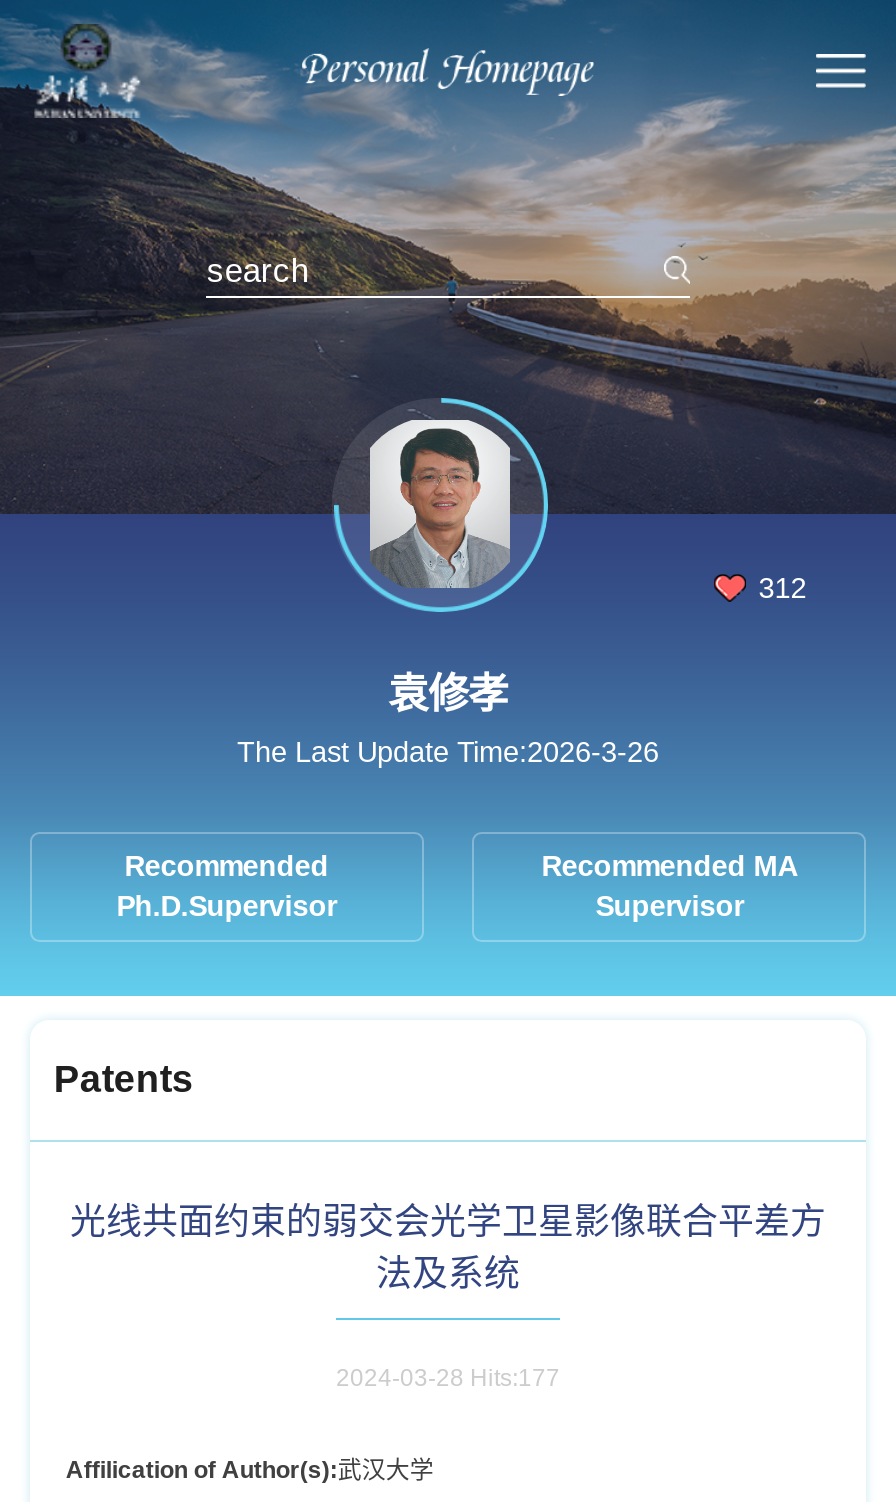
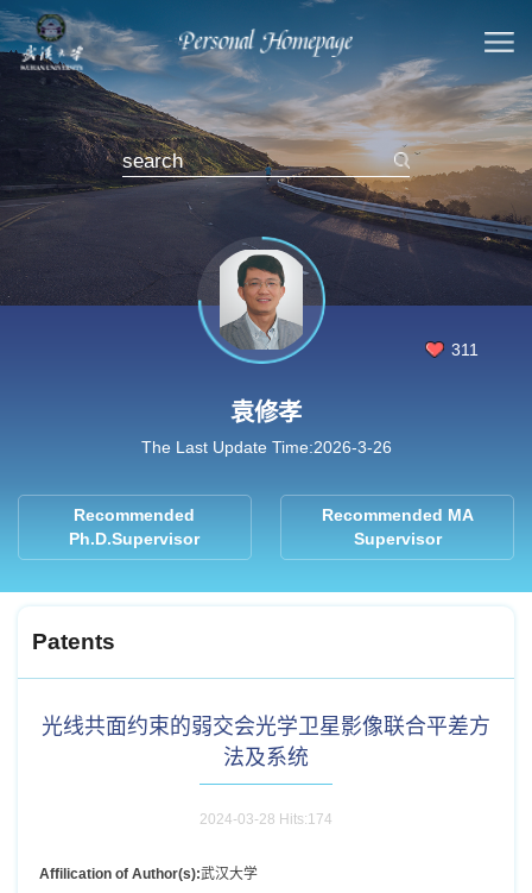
[758,571,806,603] 312 -> [451,340,479,359] 311
[336,1363,560,1391] 2024-03-28 Hits:177 -> [199,811,332,827] 2024-03-28 Hits:174

